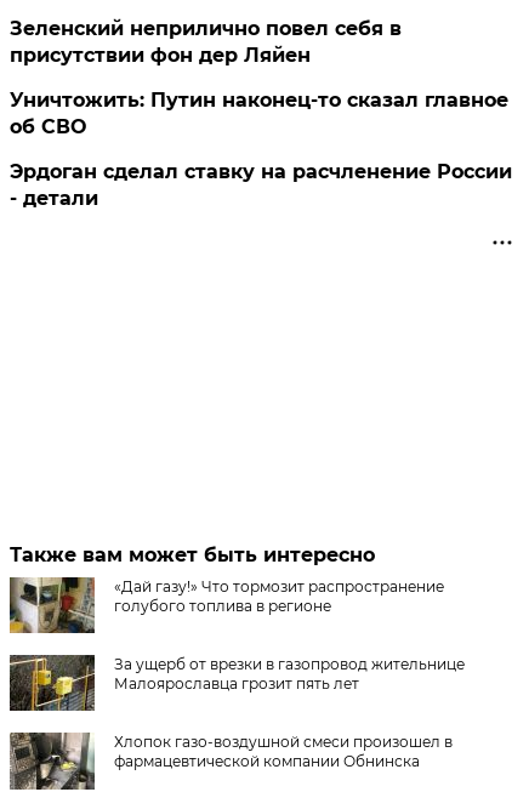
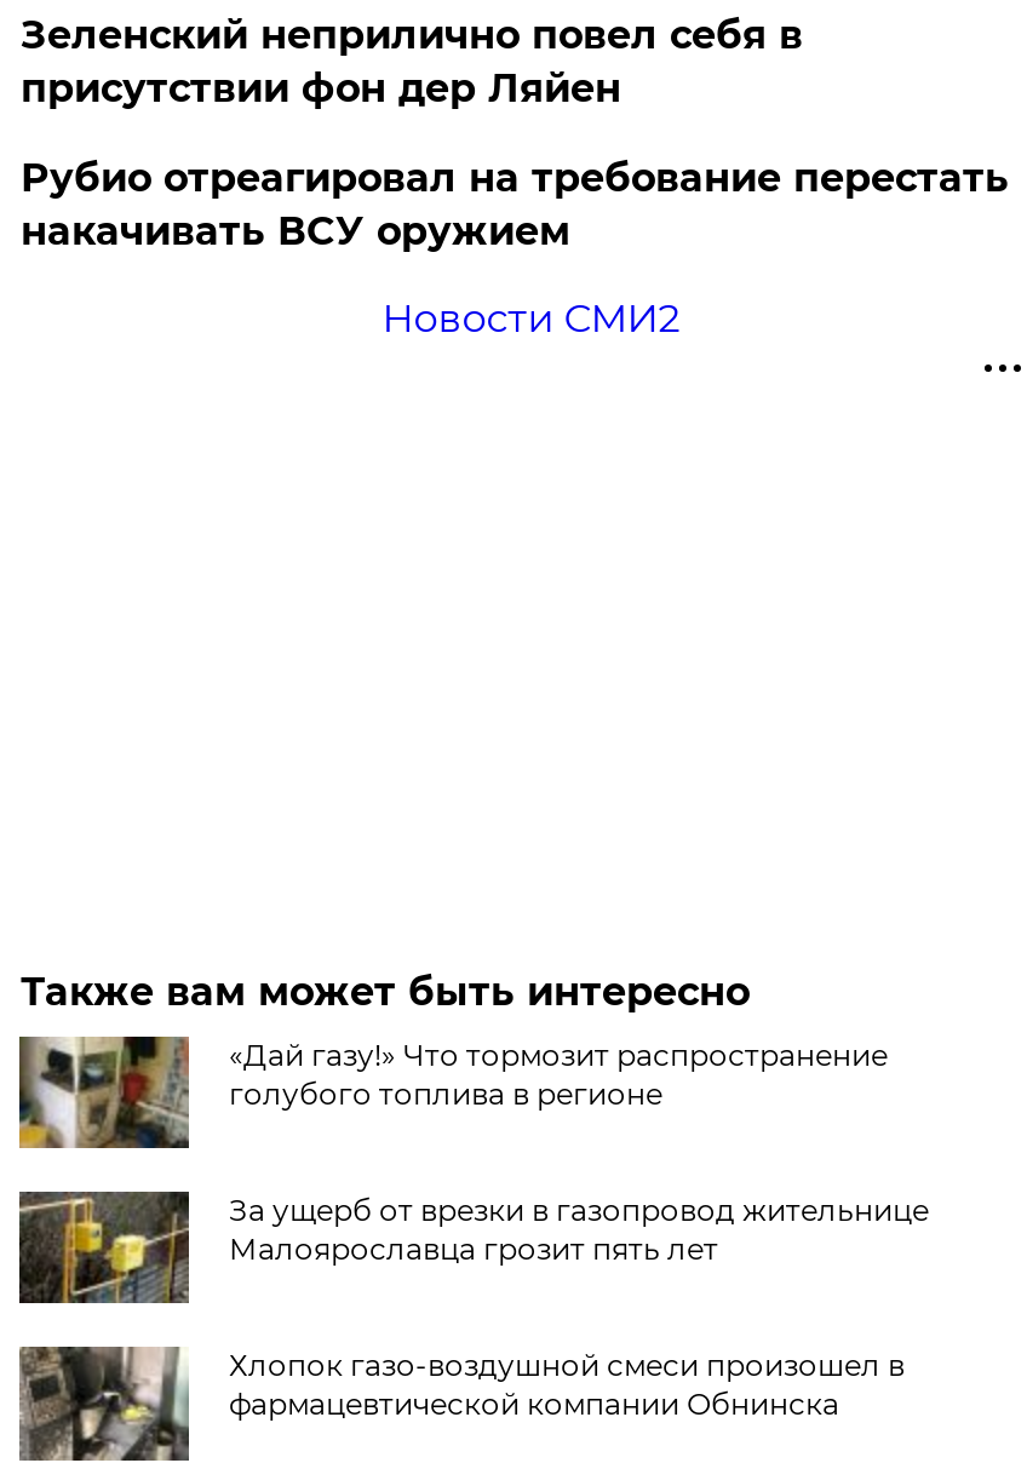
[10,88,509,138] Уничтожить: Путин наконец-то сказал главное | об СВО -> [20,155,1009,254] Рубио отреагировал на требование перестать | накачивать ВСУ оружием
[10,160,512,210] Эрдоган сделал ставку на расчленение России | - детали -> [382,295,680,341] Новости СМИ2

